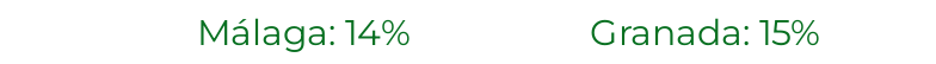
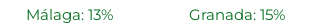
[197,10,410,55] Málaga: 14% -> [25,5,112,24] Málaga: 13%

